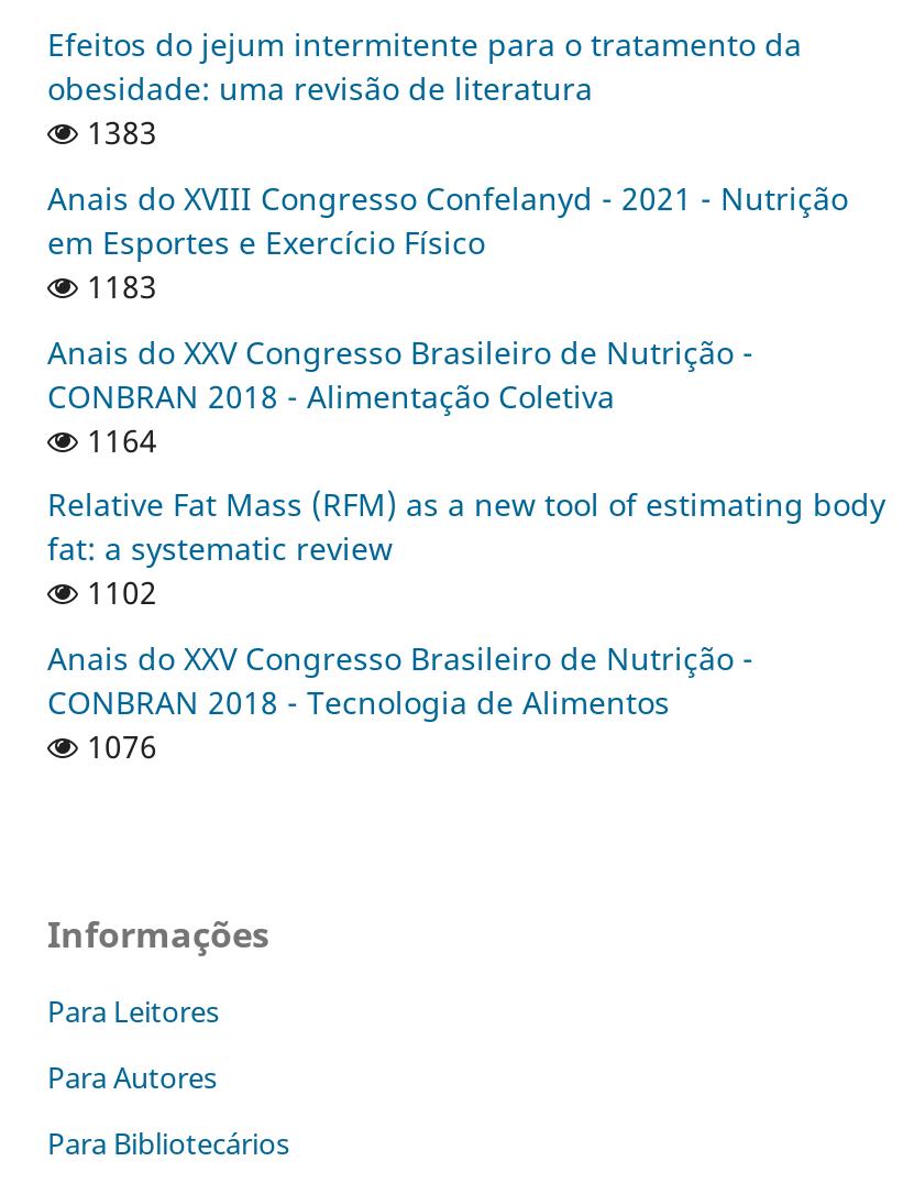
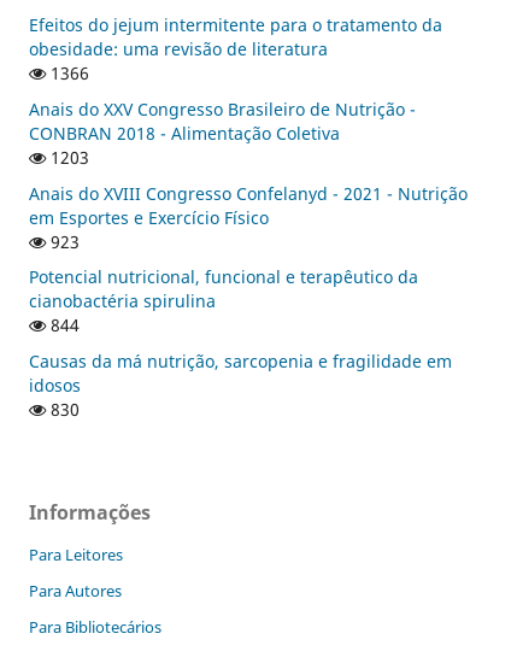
[78,110,157,306] 1383 | 1183 -> [46,61,89,84] 1366
moved [47,176,848,262] -> [29,181,468,228]: Anais do XVIII Congresso Confelanyd - 2021 - Nutrição | em Esportes e Exercício Físico
moved [47,330,753,416] -> [29,97,416,144]: Anais do XXV Congresso Brasileiro de Nutrição - | CONBRAN 2018 - Alimentação Coletiva
[47,418,885,768] 1164 | Relative Fat Mass (RFM) as a new tool of estimating body | fat: a systematic review | 1102 | Anais do XXV Congresso Brasileiro de Nutrição - | CONBRAN 2018 - Tecnologia de Alimentos | 1076 -> [29,145,452,421] 1203 | 923 | Potencial nutricional, funcional e terapêutico da | cianobactéria spirulina | 844 | Causas da má nutrição, sarcopenia e fragilidade em | idosos | 830

